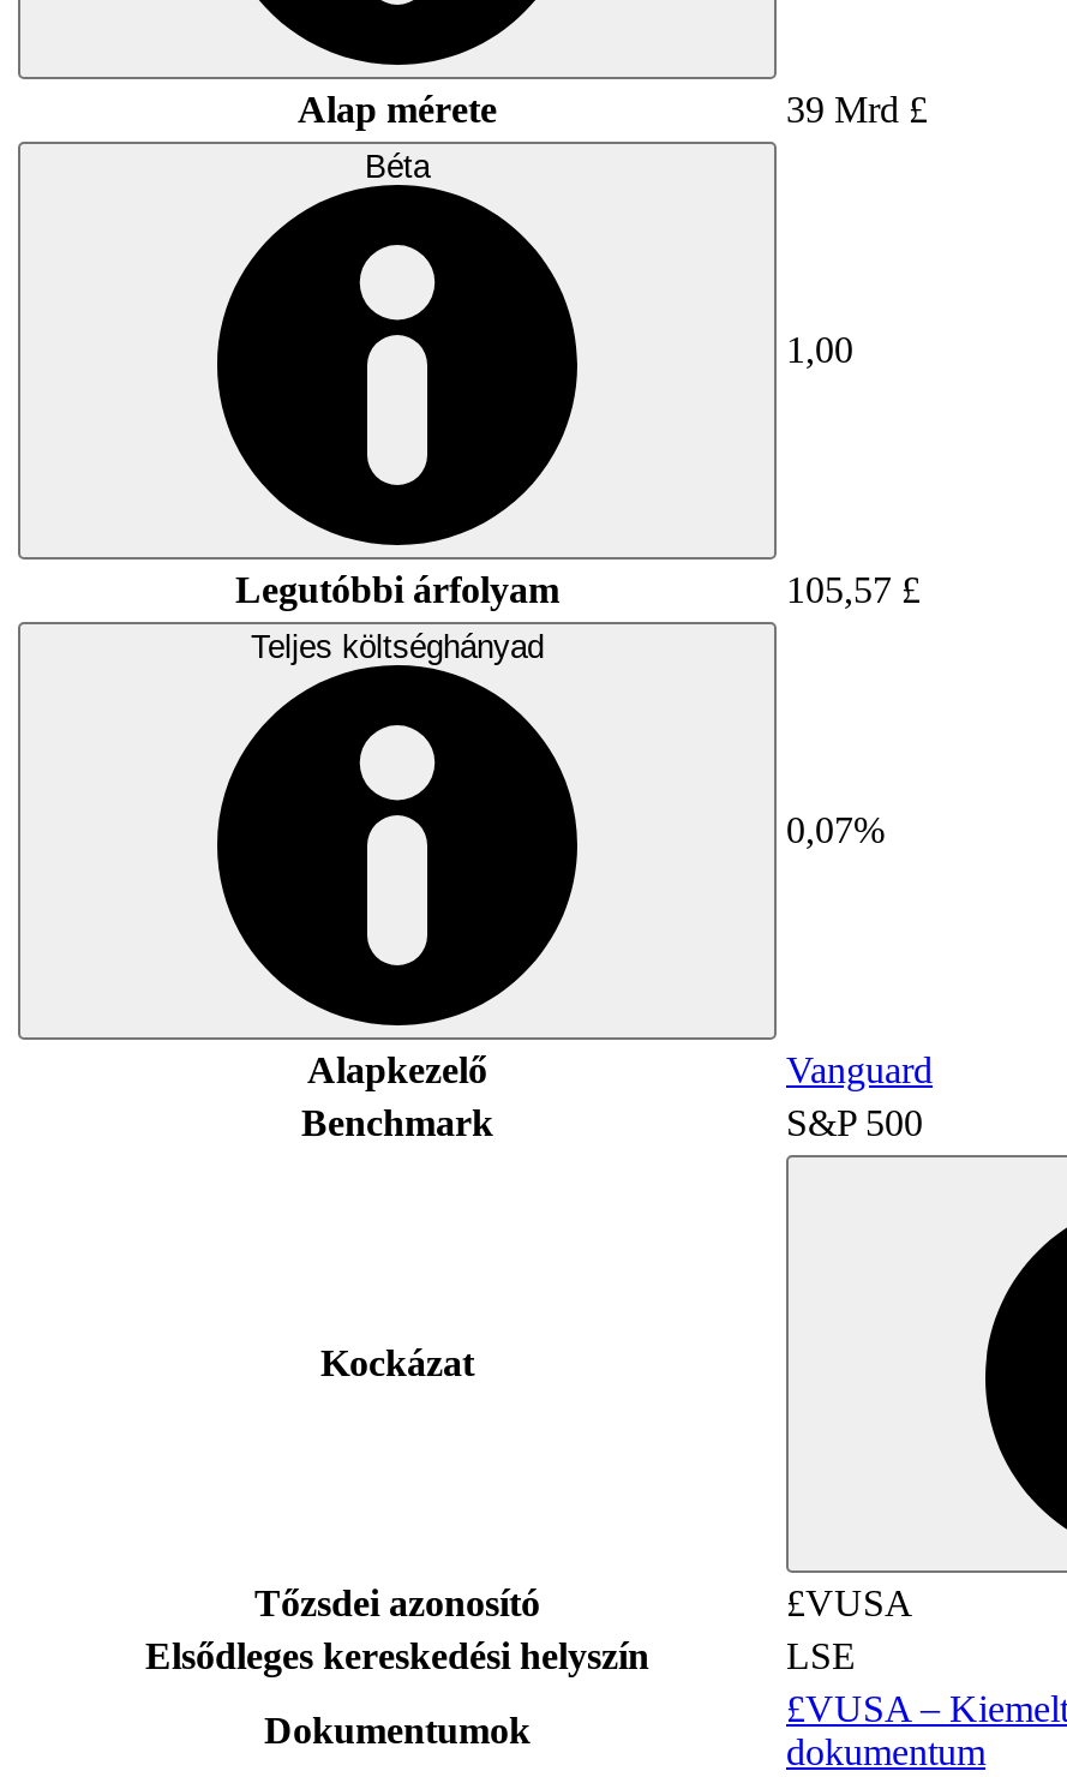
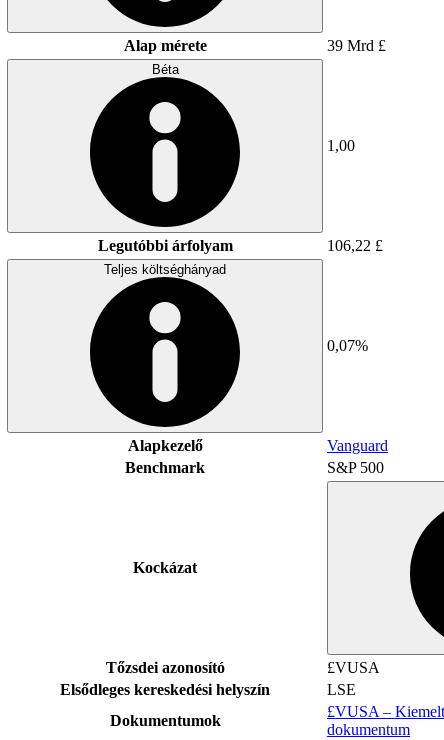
[786,568,921,609] 105,57 £ -> [327,237,383,254] 106,22 £

